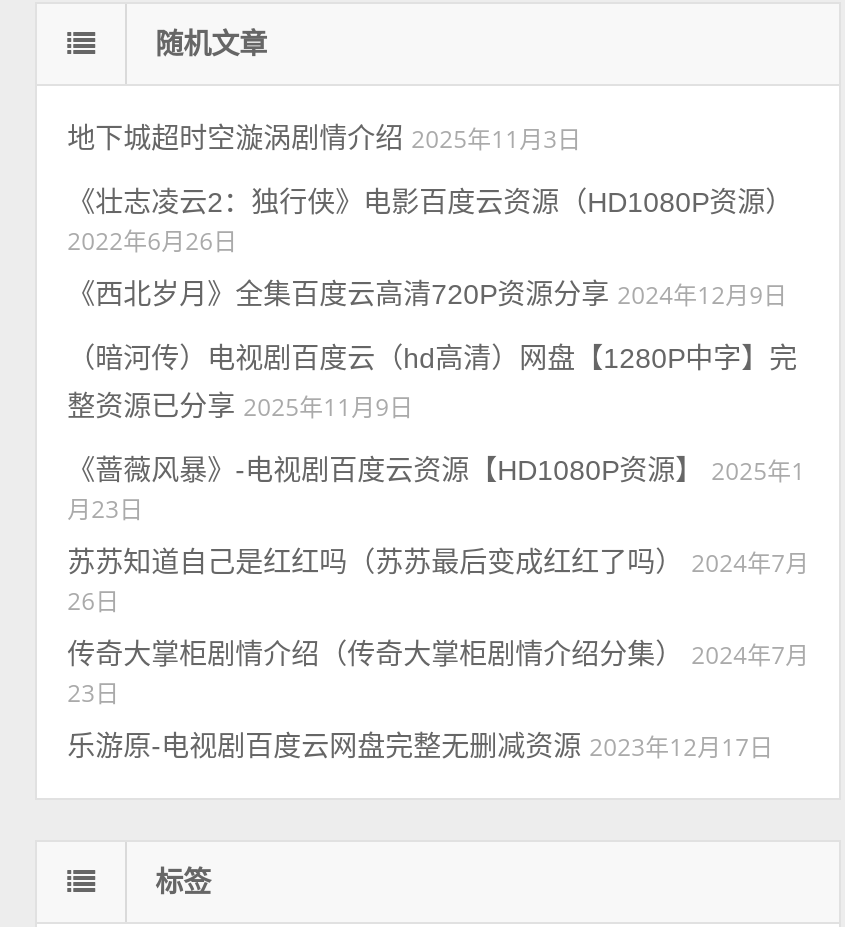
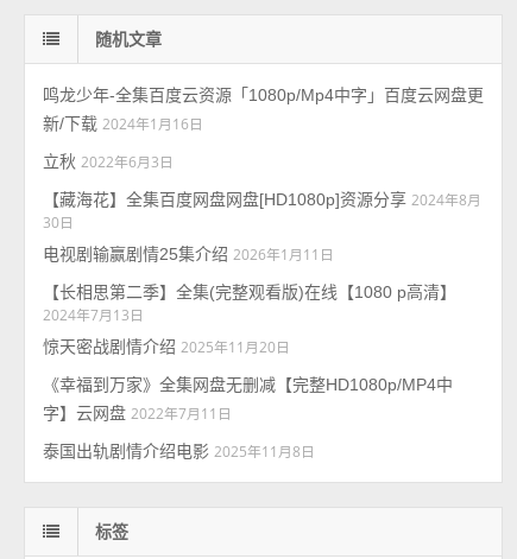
[67,122,809,762] 地下城超时空漩涡剧情介绍 2025年11月3日 | 《壮志凌云2：独行侠》电影百度云资源（HD1080P资源） | 2022年6月26日 | 《西北岁月》全集百度云高清720P资源分享 2024年12月9日 | （暗河传）电视剧百度云（hd高清）网盘【1280P中字】完 | 整资源已分享 2025年11月9日 | 《蔷薇风暴》-电视剧百度云资源【HD1080P资源】 2025年1 | 月23日 | 苏苏知道自己是红红吗（苏苏最后变成红红了吗） 2024年7月 | 26日 | 传奇大掌柜剧情介绍（传奇大掌柜剧情介绍分集） 2024年7月 | 23日 | 乐游原-电视剧百度云网盘完整无删减资源 2023年12月17日 -> [43,85,484,460] 鸣龙少年-全集百度云资源「1080p/Mp4中字」百度云网盘更 | 新/下载 2024年1月16日 | 立秋 2022年6月3日 | 【藏海花】全集百度网盘网盘[HD1080p]资源分享 2024年8月 | 30日 | 电视剧输赢剧情25集介绍 2026年1月11日 | 【长相思第二季】全集(完整观看版)在线【1080 p高清】 | 2024年7月13日 | 惊天密战剧情介绍 2025年11月20日 | 《幸福到万家》全集网盘无删减【完整HD1080p/MP4中 | 字】云网盘 2022年7月11日 | 泰国出轨剧情介绍电影 2025年11月8日

